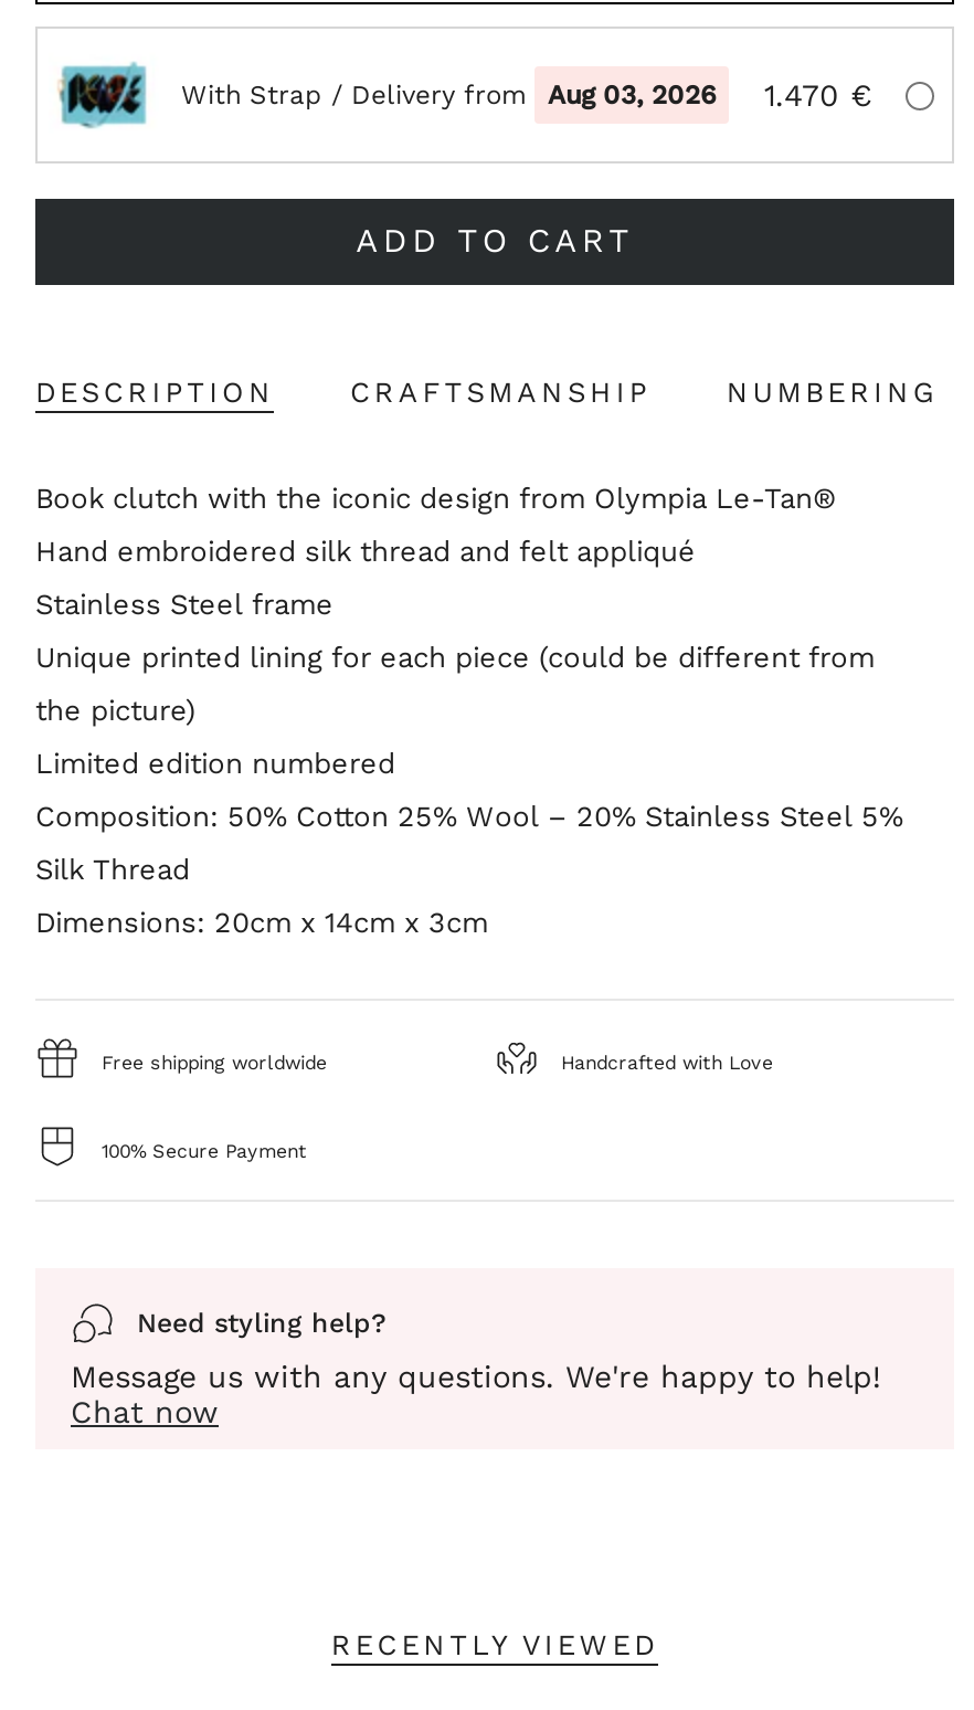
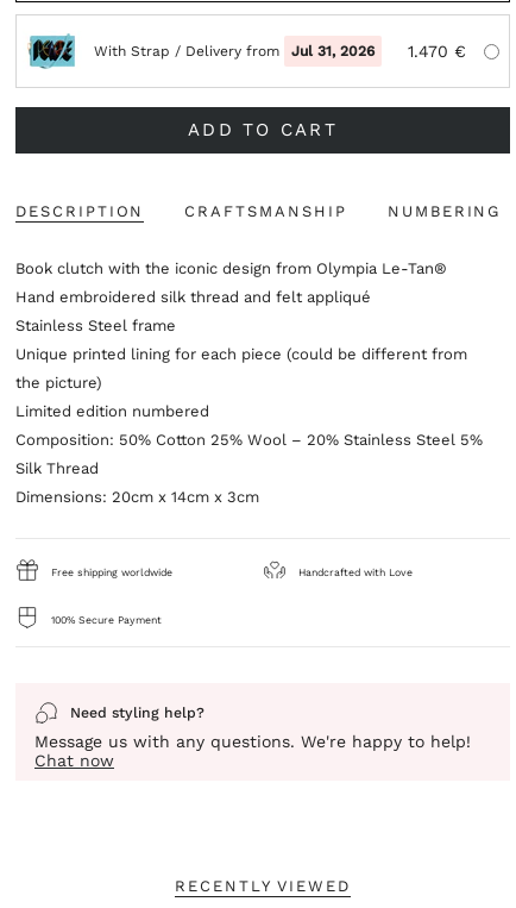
[181,80,716,110] With Strap / Delivery from Aug 03, 2026 -> [94,43,375,60] With Strap / Delivery from Jul 31, 2026

